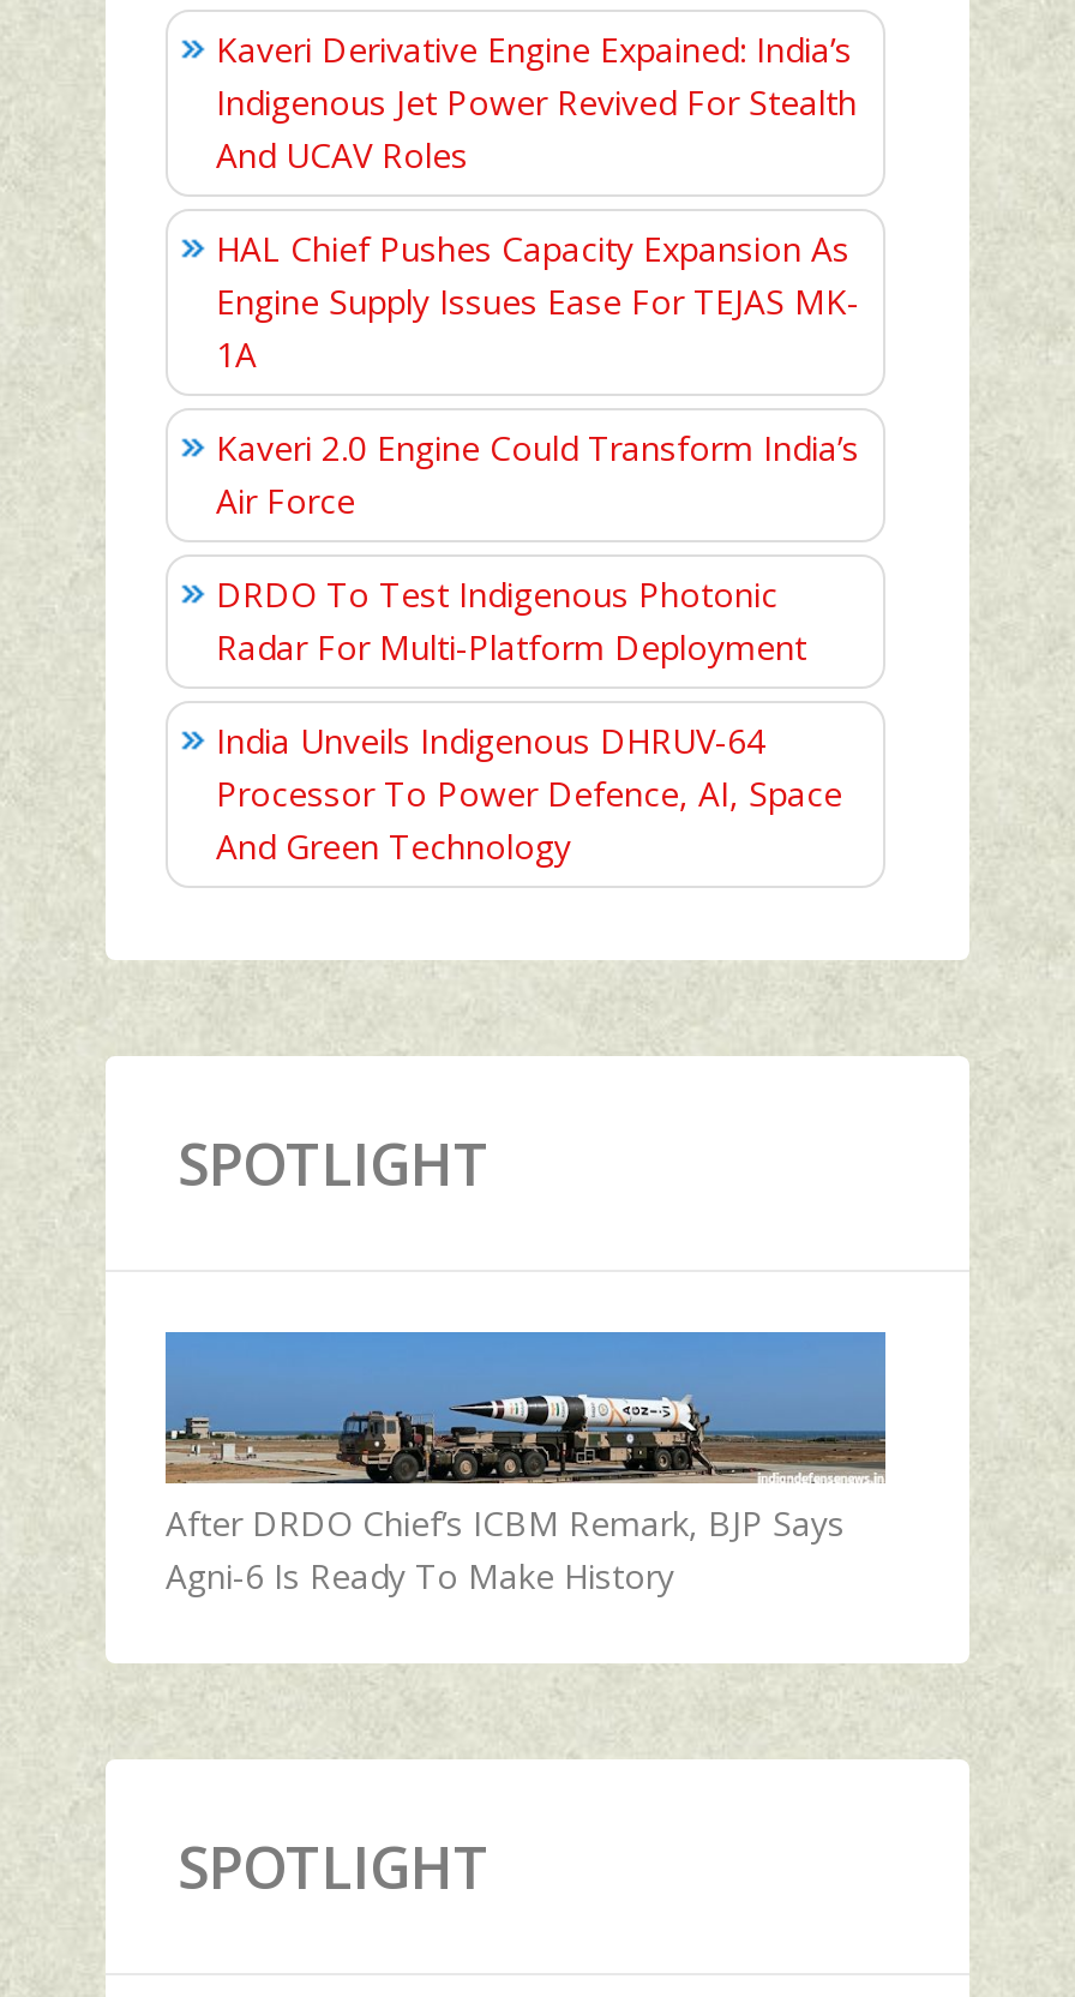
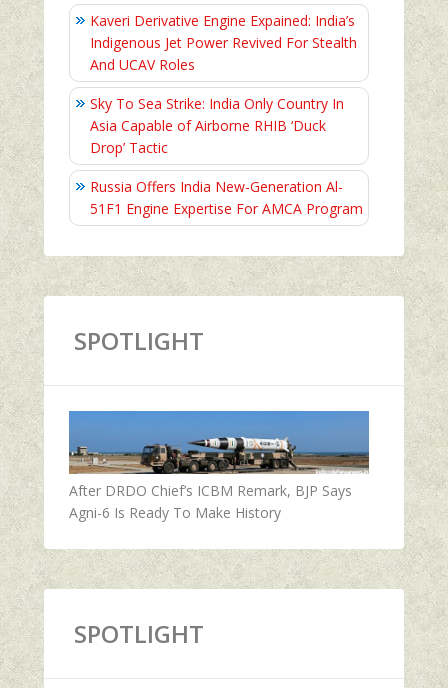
[216,226,859,869] HAL Chief Pushes Capacity Expansion As | Engine Supply Issues Ease For TEJAS MK- | 1A | Kaveri 2.0 Engine Could Transform India’s | Air Force | DRDO To Test Indigenous Photonic | Radar For Multi-Platform Deployment | India Unveils Indigenous DHRUV-64 | Processor To Power Defence, AI, Space | And Green Technology -> [90,94,363,218] Sky To Sea Strike: India Only Country In | Asia Capable of Airborne RHIB ‘Duck | Drop’ Tactic | Russia Offers India New-Generation Al- | 51F1 Engine Expertise For AMCA Program

